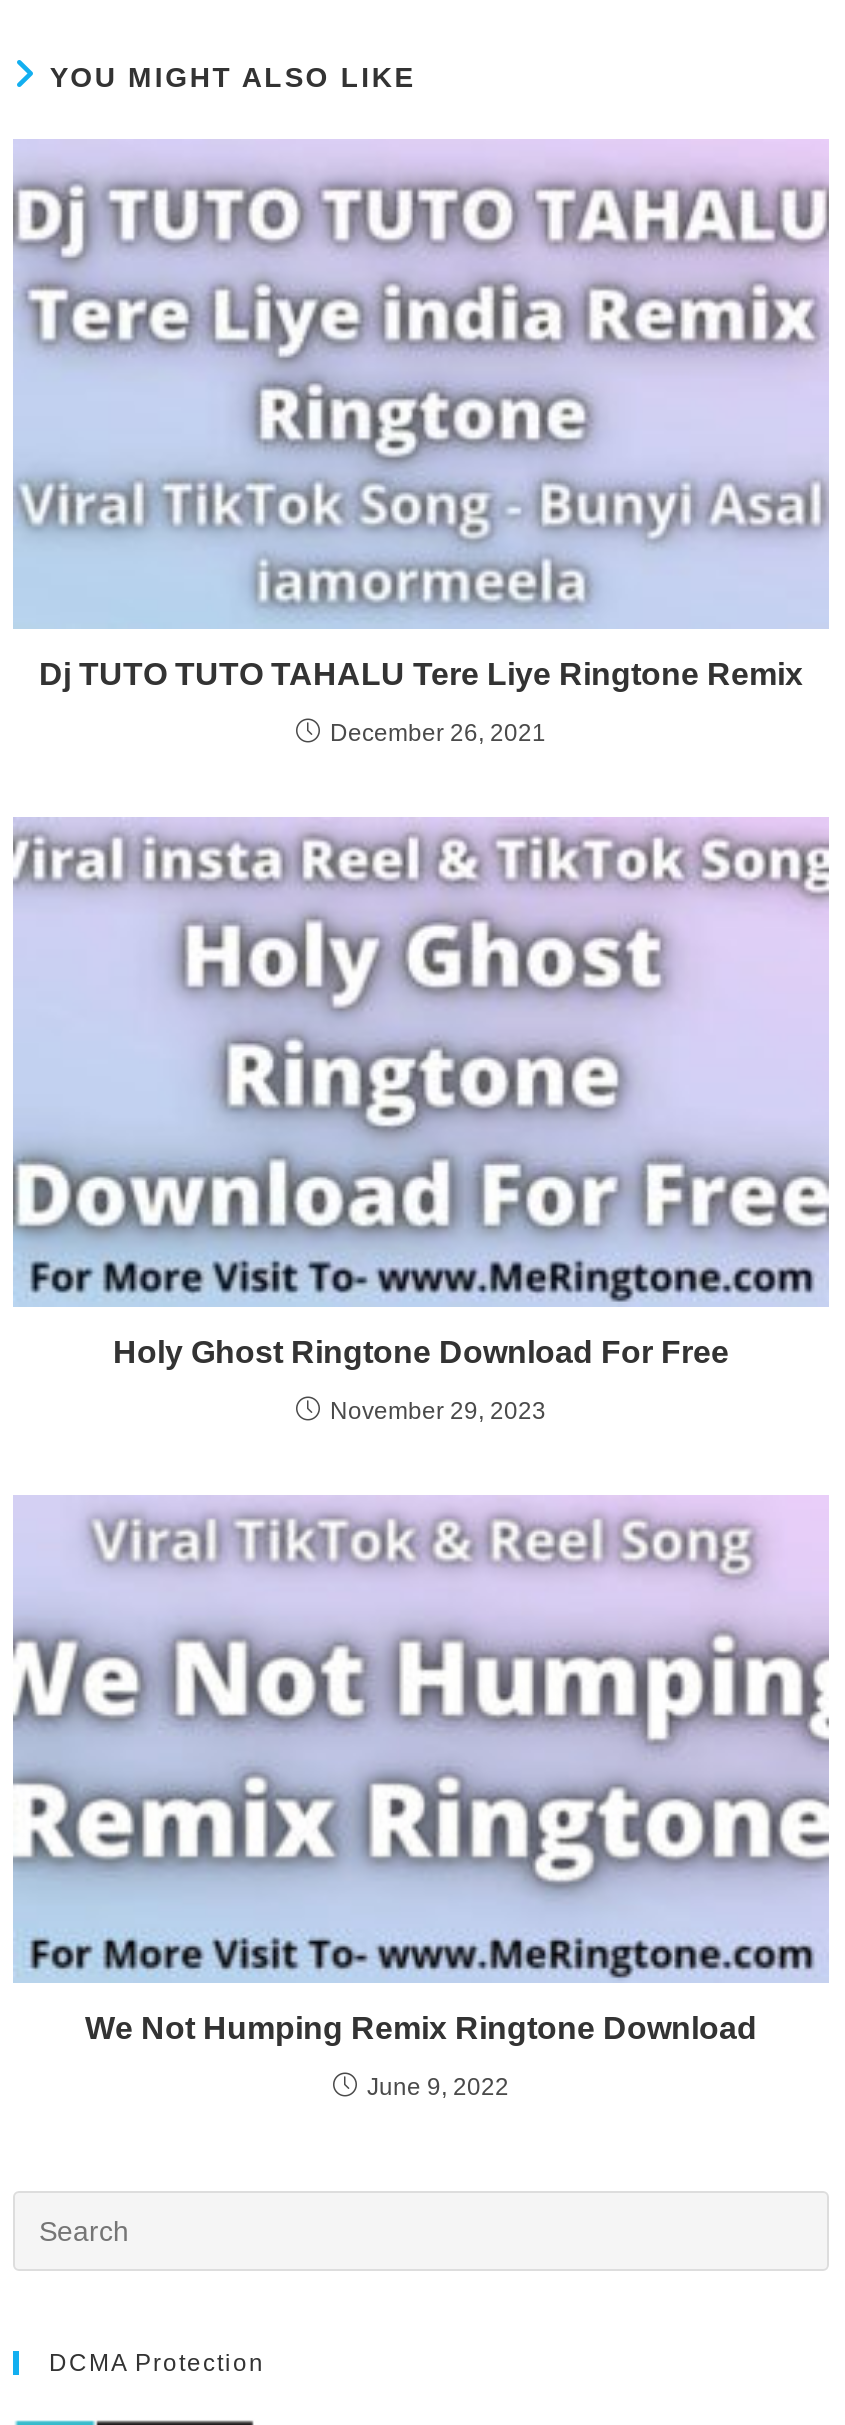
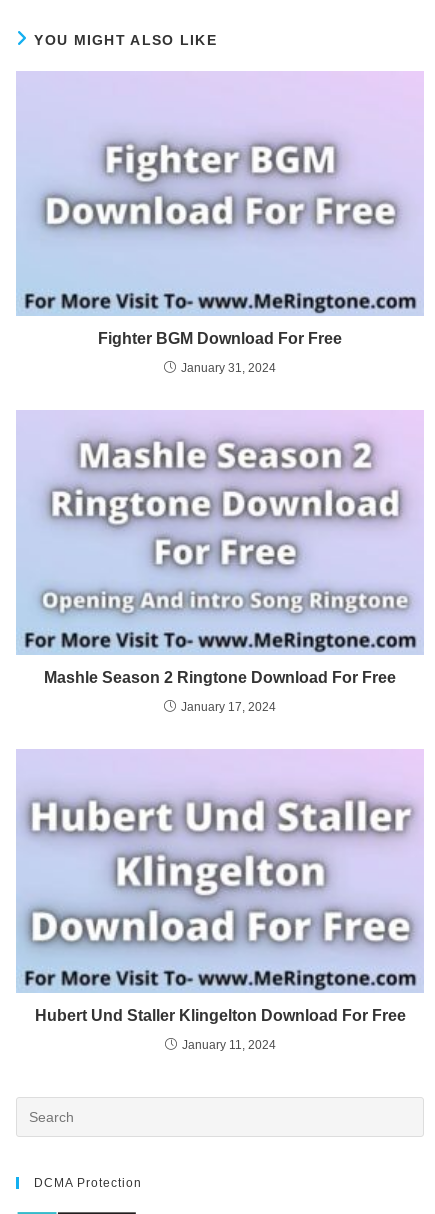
[11,169,831,691] [image] | Dj TUTO TUTO TAHALU Tere Liye Ringtone Remix -> [16,88,424,347] [image] | Fighter BGM Download For Free
[330,719,546,747] December 26, 2021 -> [181,361,276,375] January 31, 2024
[11,823,831,1251] [image] -> [16,415,424,626] [image]
[113,1334,729,1368] Holy Ghost Ringtone Download For Free -> [44,669,396,686] Mashle Season 2 Ringtone Download For Free
[330,1396,546,1424] November 29, 2023 -> [181,700,276,714] January 17, 2024
[13,1507,831,1891] [image] -> [16,757,424,948] [image]
[85,2012,757,2046] We Not Humping Remix Ringtone Download -> [34,1007,405,1024] Hubert Und Staller Klingelton Download For Free
[367,2074,509,2102] June 9, 2022 -> [181,1038,275,1052] January 11, 2024

